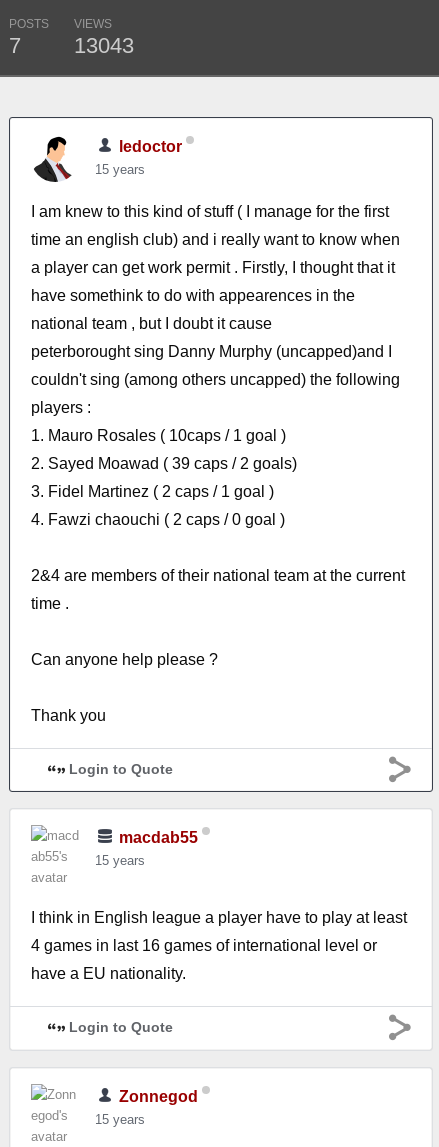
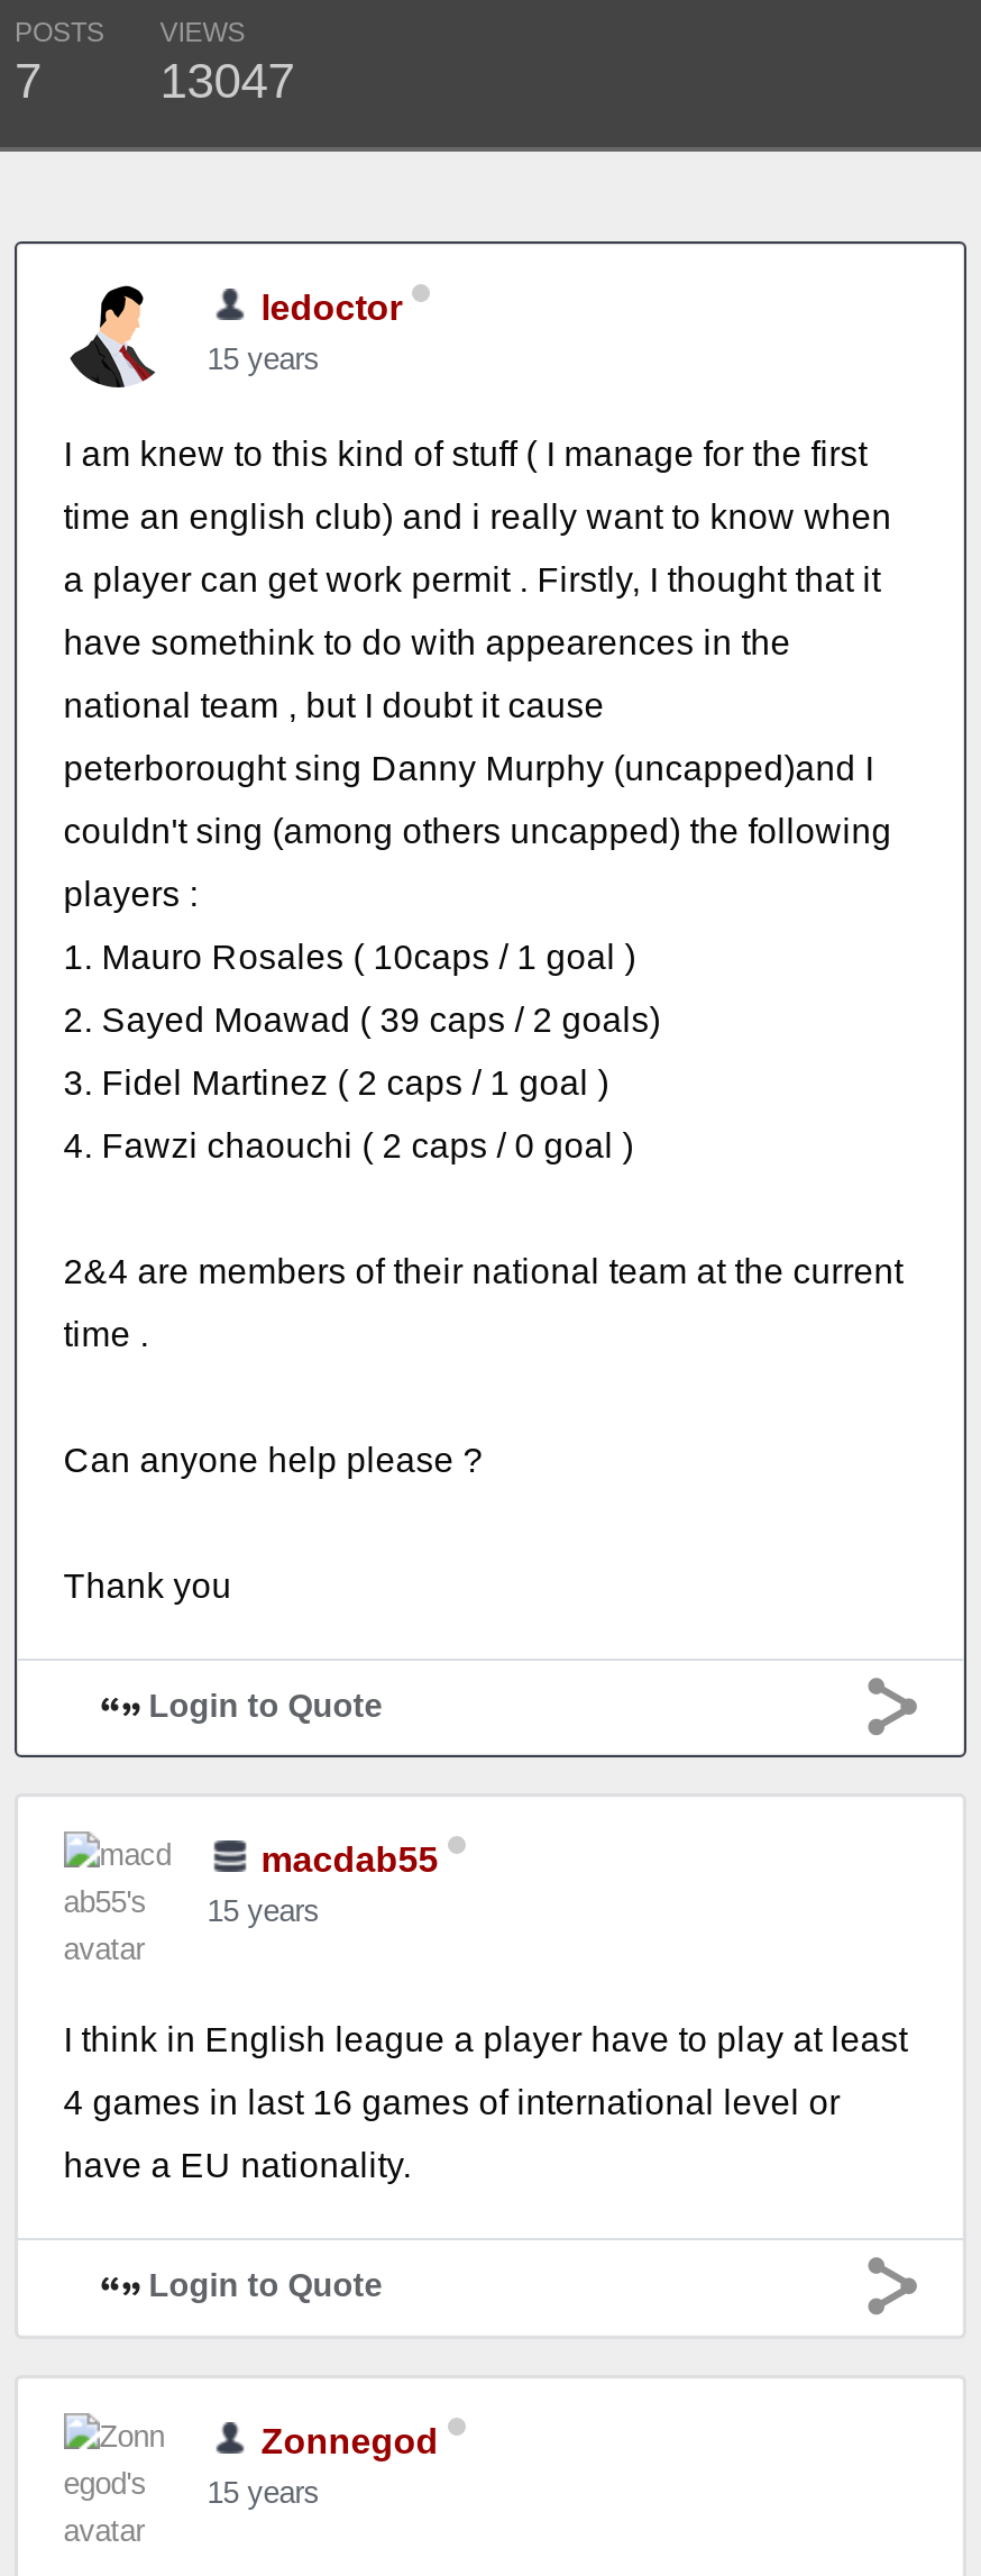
[74,33,134,58] 13043 -> [160,53,295,109] 13047

